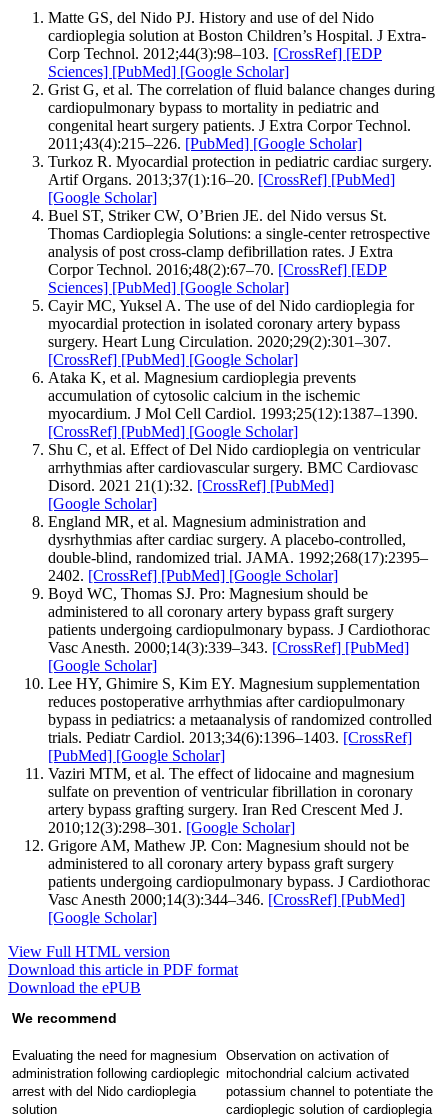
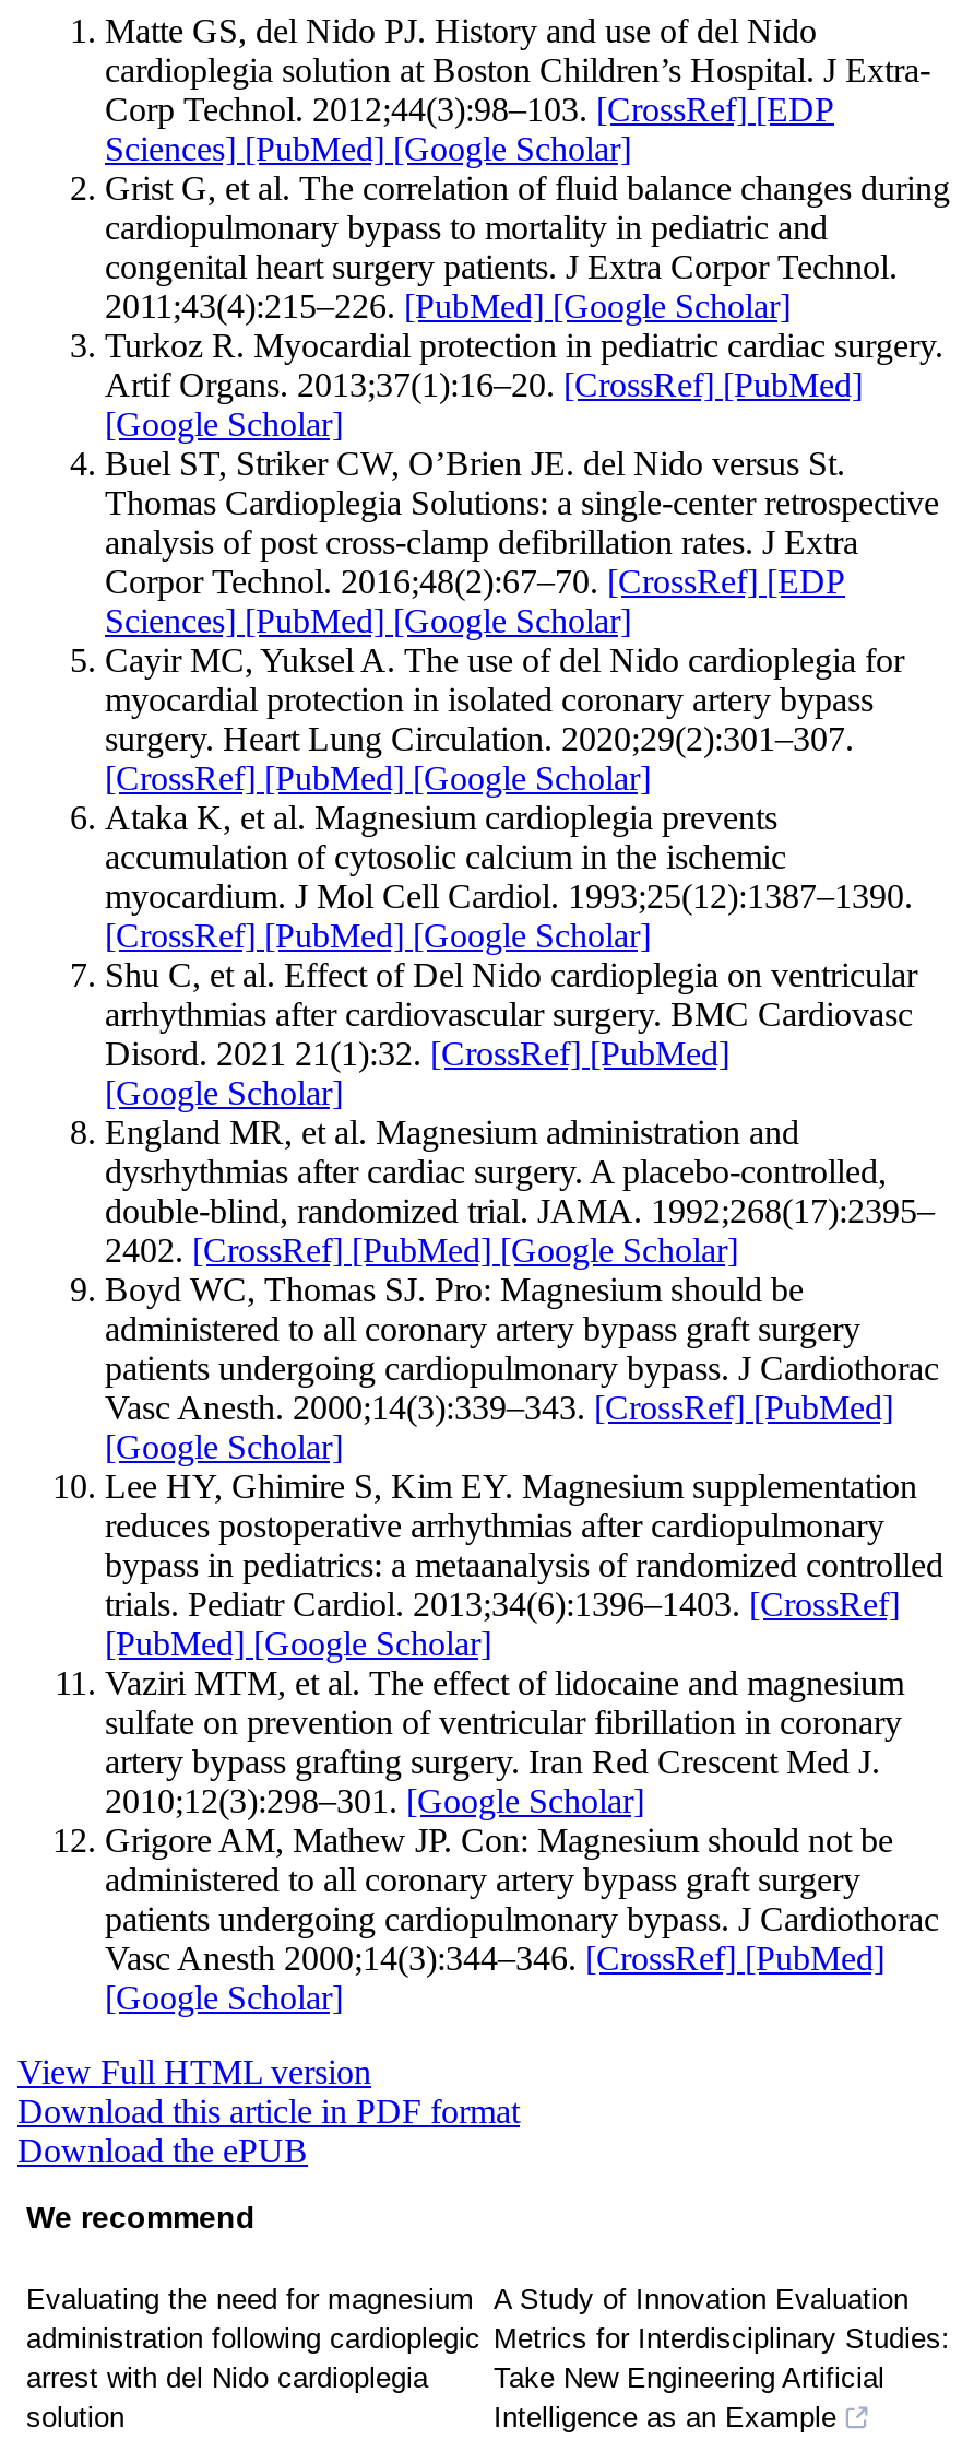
[226,1048,433,1117] Observation on activation of | mitochondrial calcium activated | potassium channel to potentiate the | cardioplegic solution of cardioplegia -> [494,2283,950,2433] A Study of Innovation Evaluation | Metrics for Interdisciplinary Studies: | Take New Engineering Artificial | Intelligence as an Example

